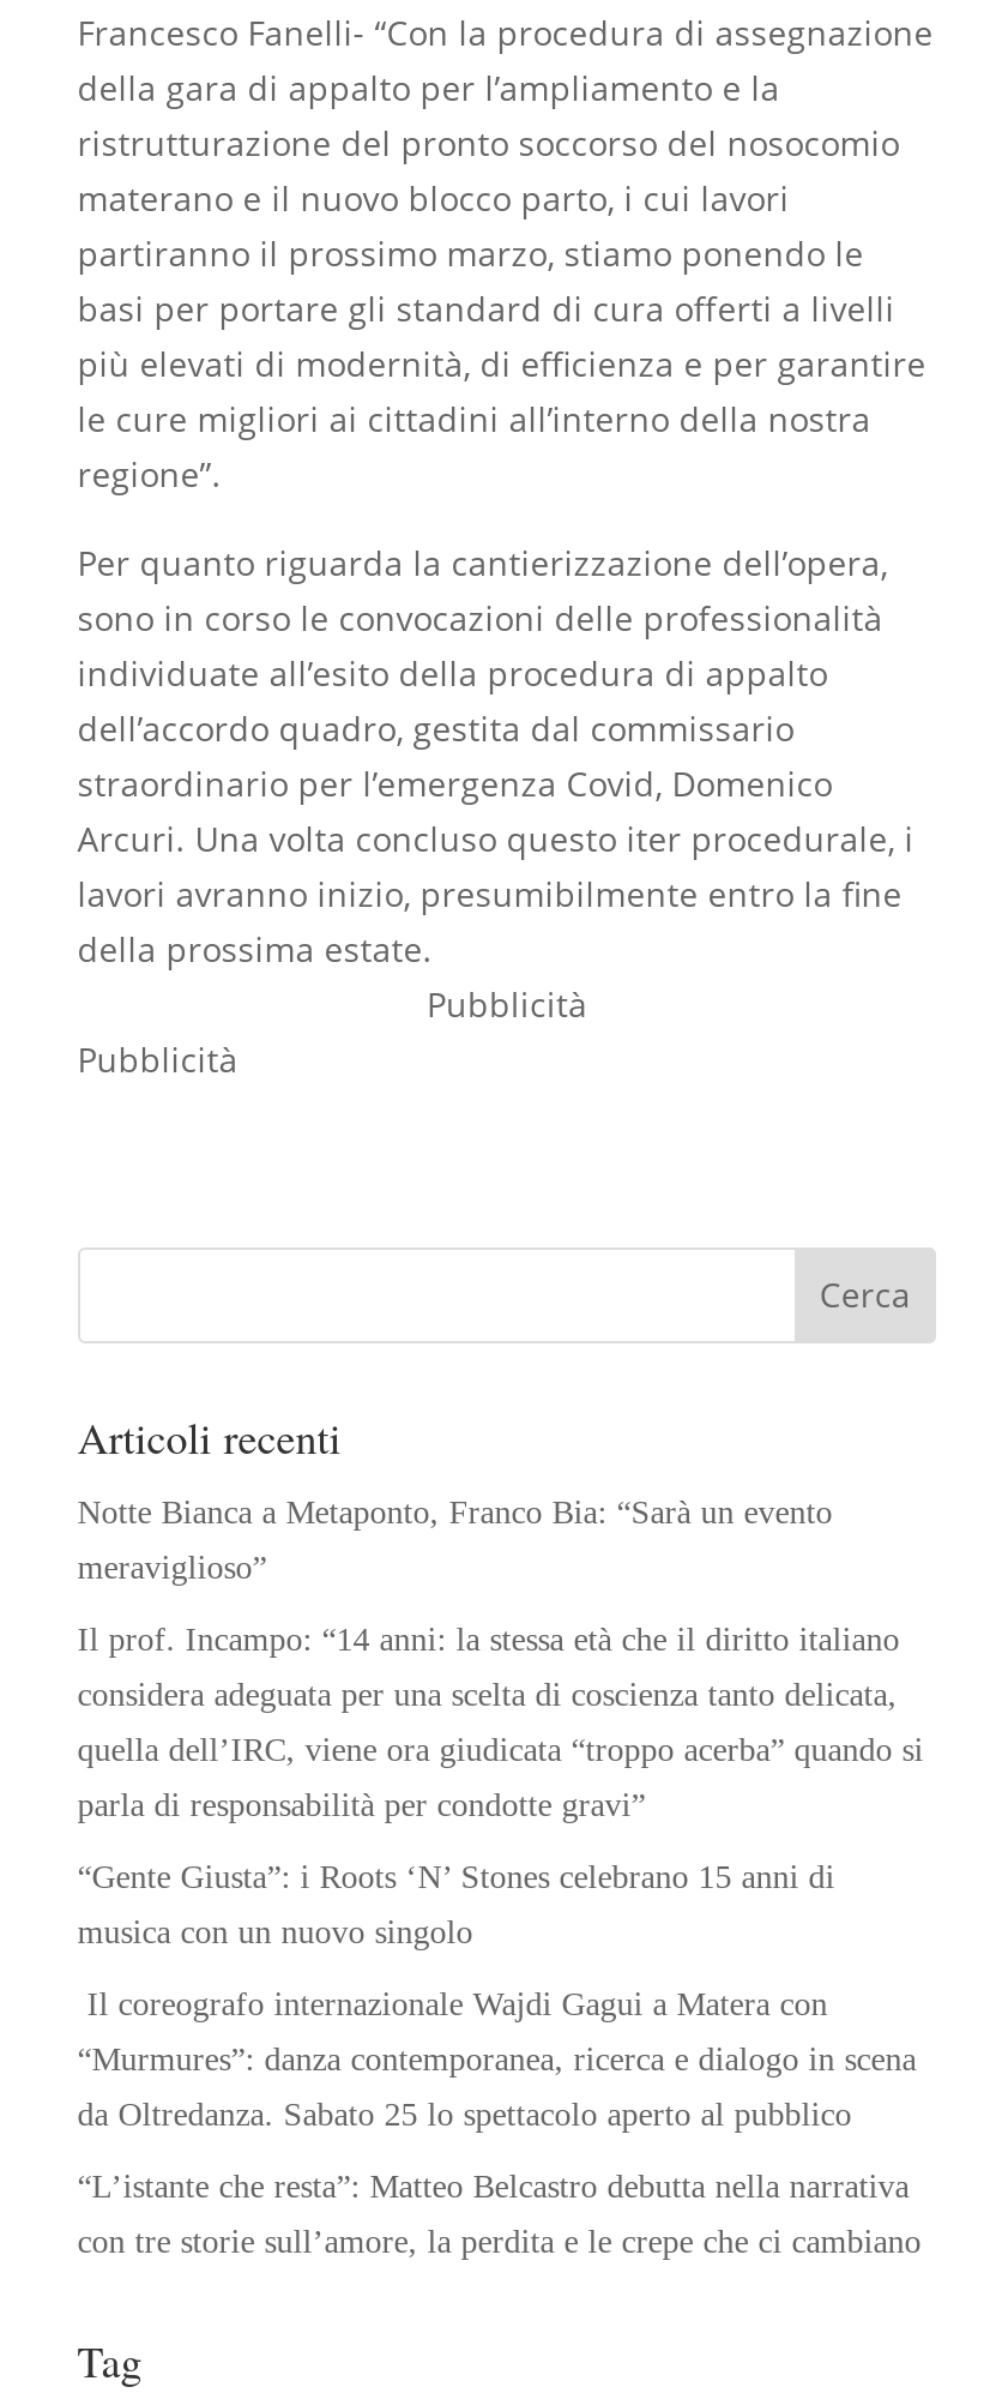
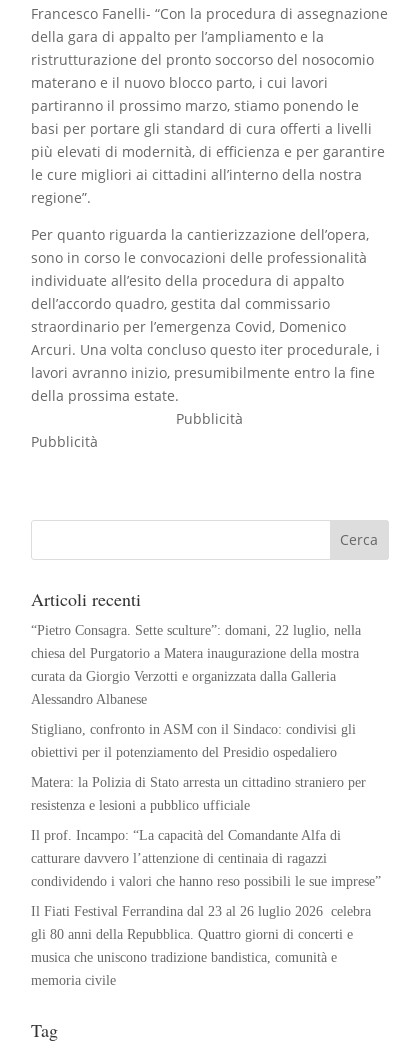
[77,1494,924,2259] Notte Bianca a Metaponto, Franco Bia: “Sarà un evento | meraviglioso” | Il prof. Incampo: “14 anni: la stessa età che il diritto italiano | considera adeguata per una scelta di coscienza tanto delicata, | quella dell’IRC, viene ora giudicata “troppo acerba” quando si | parla di responsabilità per condotte gravi” | “Gente Giusta”: i Roots ‘N’ Stones celebrano 15 anni di | musica con un nuovo singolo | Il coreografo internazionale Wajdi Gagui a Matera con | “Murmures”: danza contemporanea, ricerca e dialogo in scena | da Oltredanza. Sabato 25 lo spettacolo aperto al pubblico | “L’istante che resta”: Matteo Belcastro debutta nella narrativa | con tre storie sull’amore, la perdita e le crepe che ci cambiano -> [31,623,381,988] “Pietro Consagra. Sette sculture”: domani, 22 luglio, nella | chiesa del Purgatorio a Matera inaugurazione della mostra | curata da Giorgio Verzotti e organizzata dalla Galleria | Alessandro Albanese | Stigliano, confronto in ASM con il Sindaco: condivisi gli | obiettivi per il potenziamento del Presidio ospedaliero | Matera: la Polizia di Stato arresta un cittadino straniero per | resistenza e lesioni a pubblico ufficiale | Il prof. Incampo: “La capacità del Comandante Alfa di | catturare davvero l’attenzione di centinaia di ragazzi | condividendo i valori che hanno reso possibili le sue imprese” | Il Fiati Festival Ferrandina dal 23 al 26 luglio 2026 celebra | gli 80 anni della Repubblica. Quattro giorni di concerti e | musica che uniscono tradizione bandistica, comunità e | memoria civile

